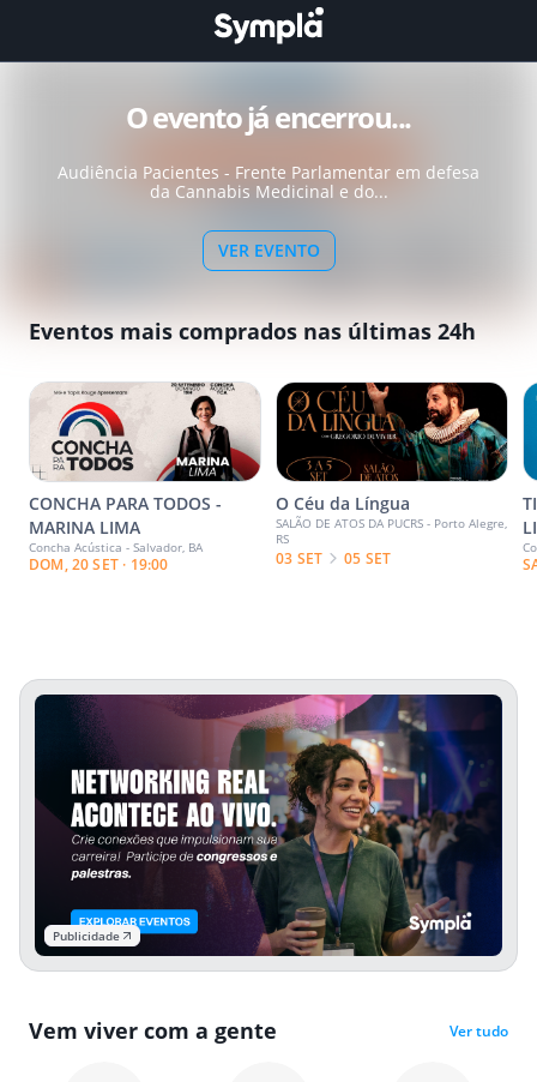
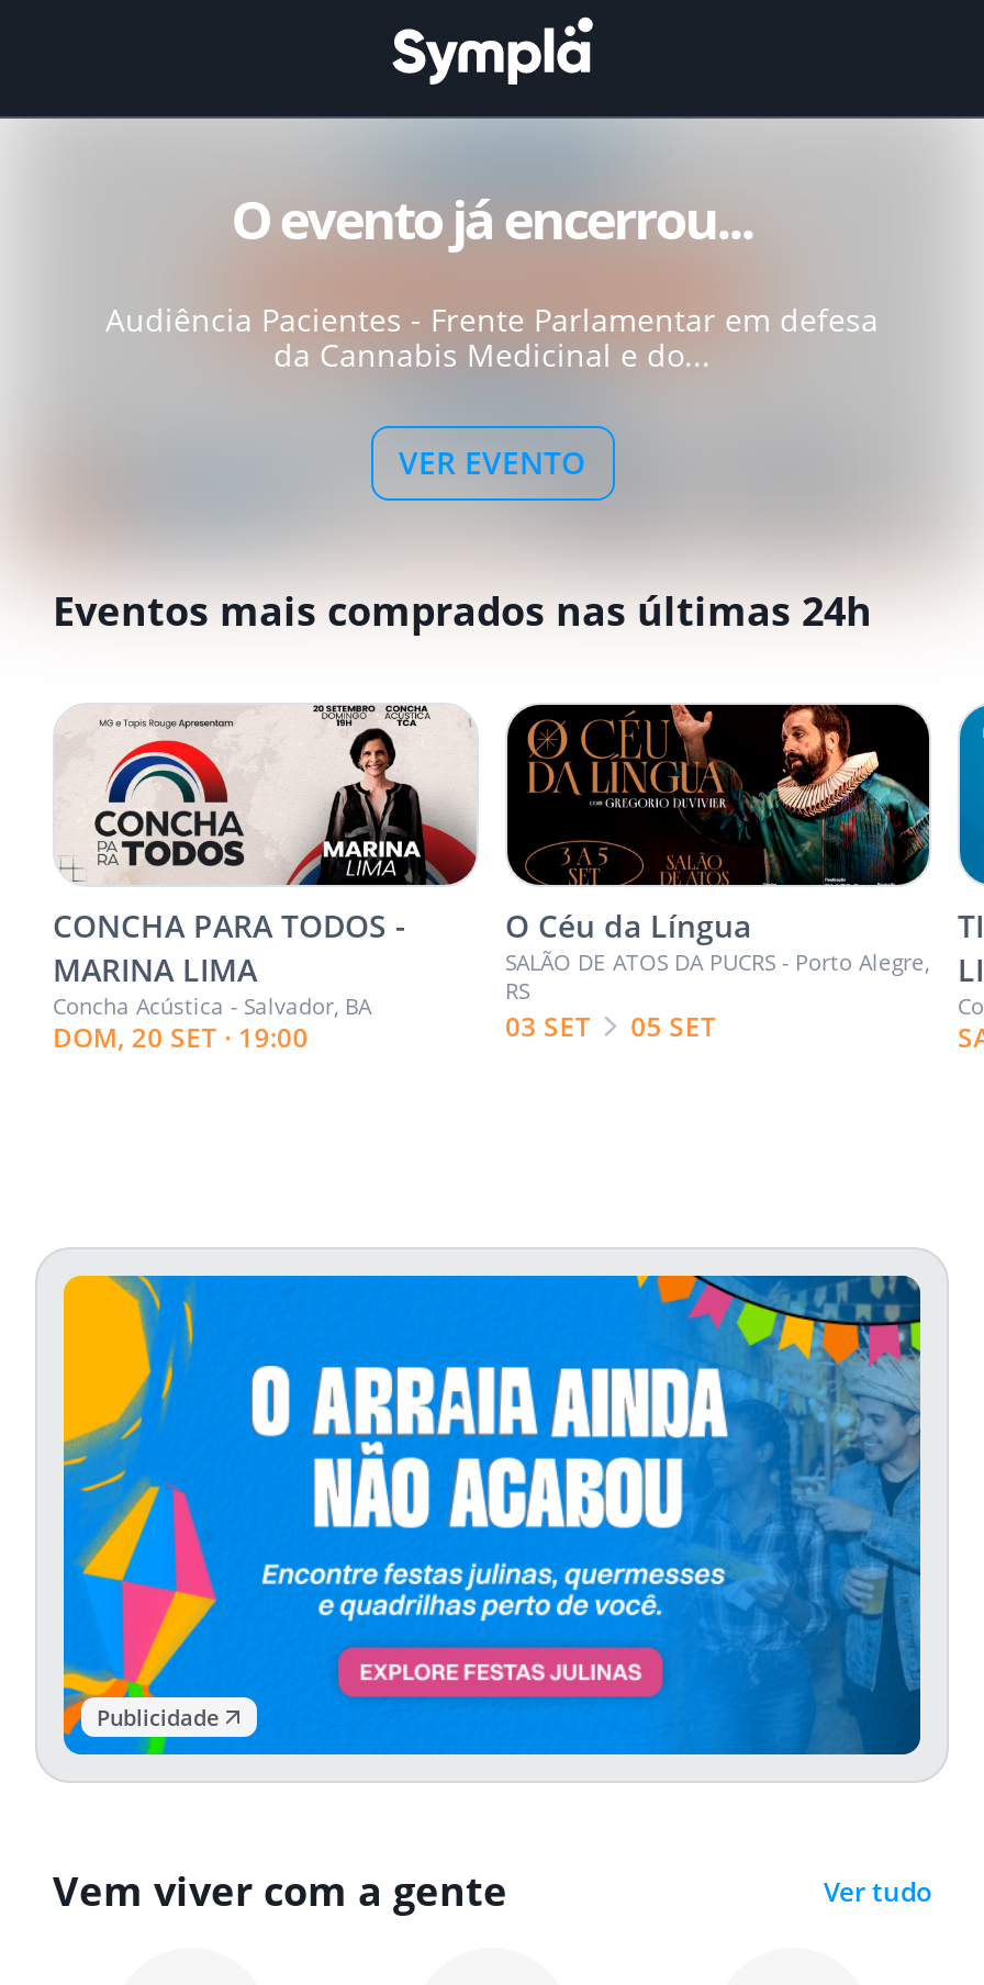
[34,693,503,957] [image] -> [62,1274,923,1757] [image]

